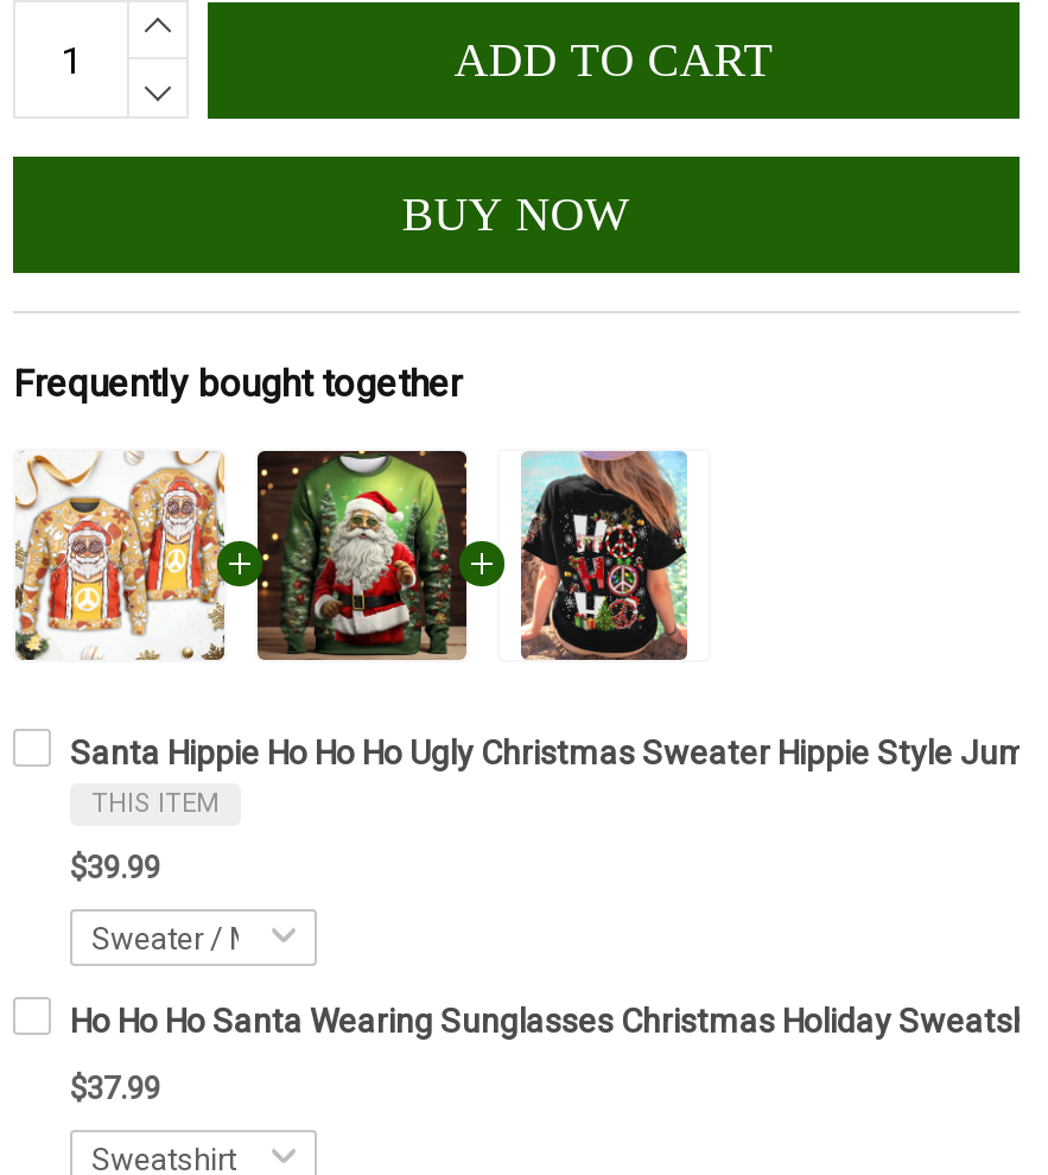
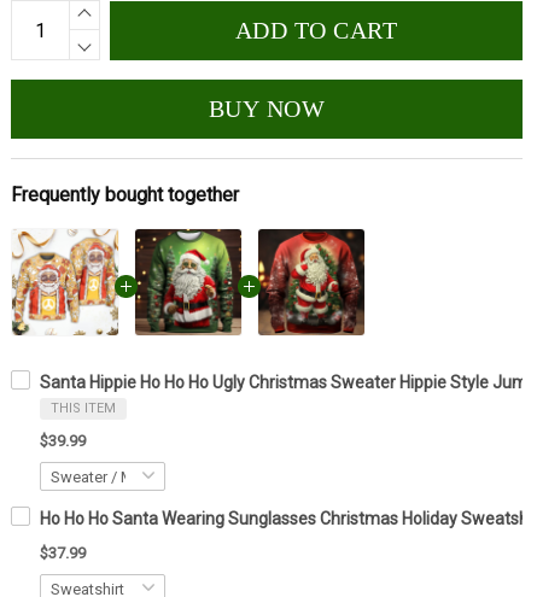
[500,449,709,660] [image] -> [257,228,366,336] [image]

